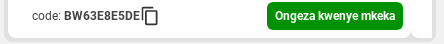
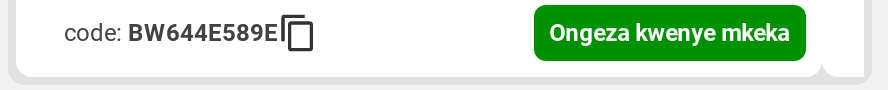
[32,9,140,23] code: BW63E8E5DE -> [64,19,278,47] code: BW644E589E

